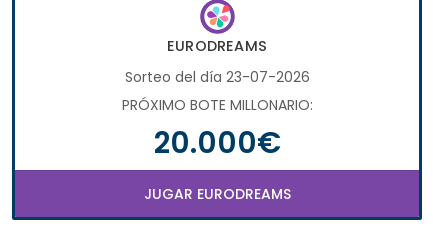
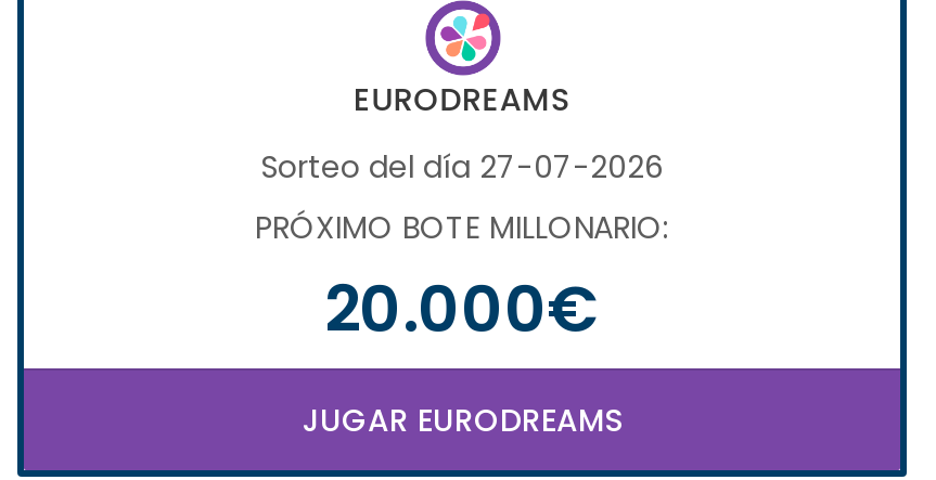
[124,67,309,87] Sorteo del día 23-07-2026 -> [260,145,664,189] Sorteo del día 27-07-2026

